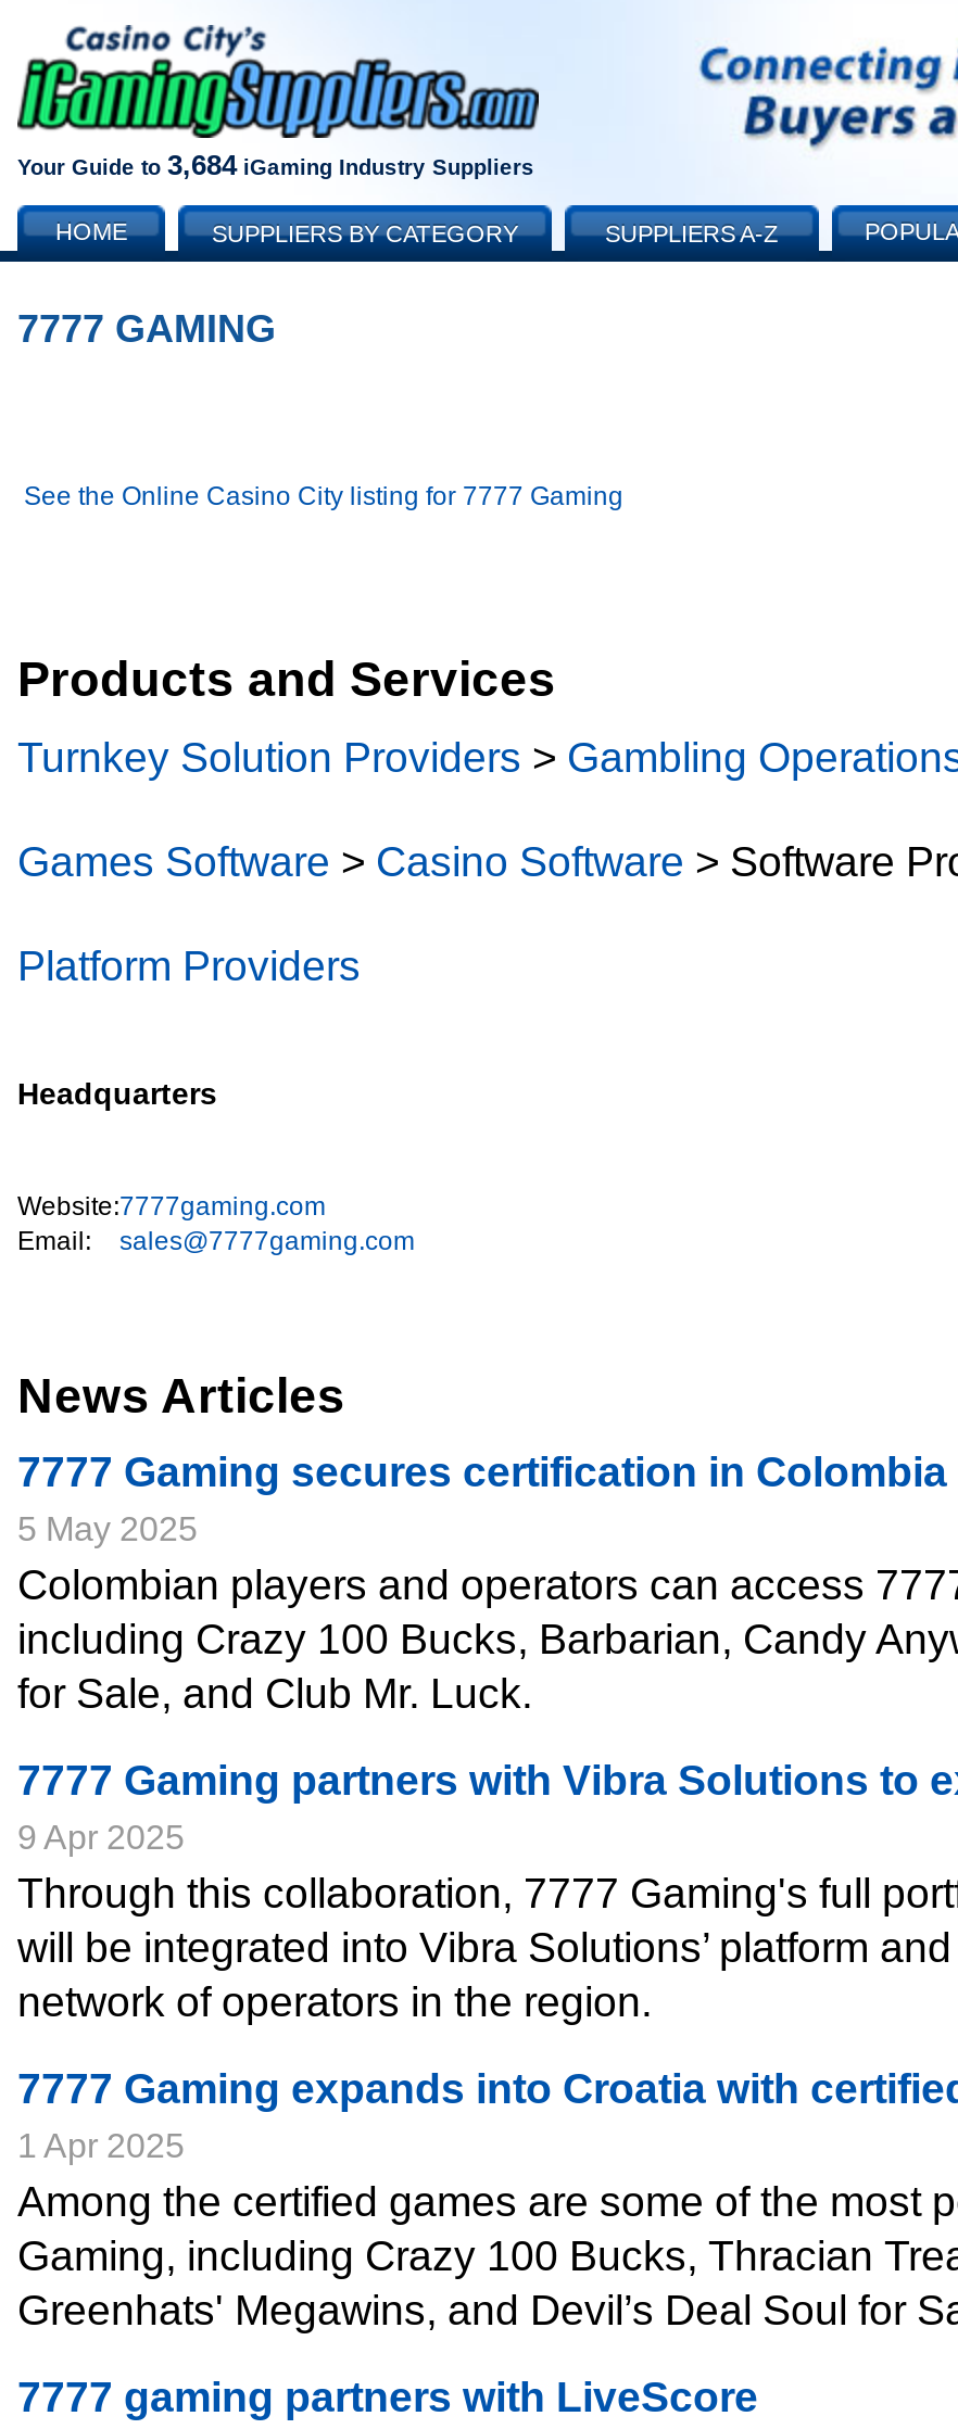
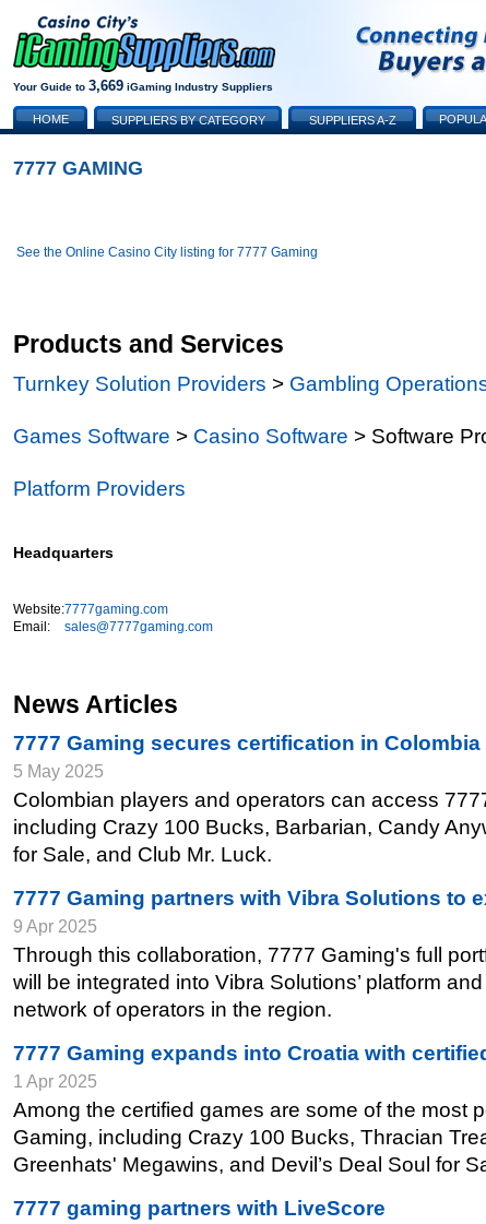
[17,149,534,181] Your Guide to 3,684 iGaming Industry Suppliers -> [13,78,273,94] Your Guide to 3,669 iGaming Industry Suppliers

